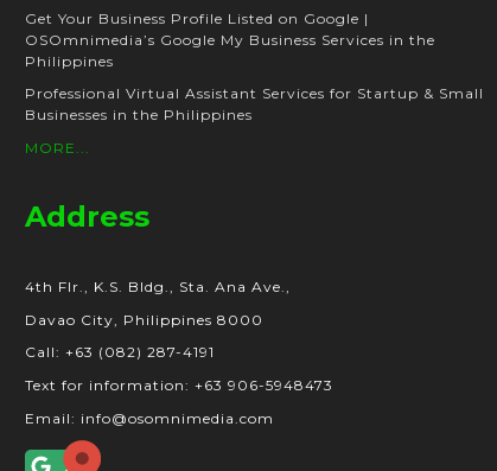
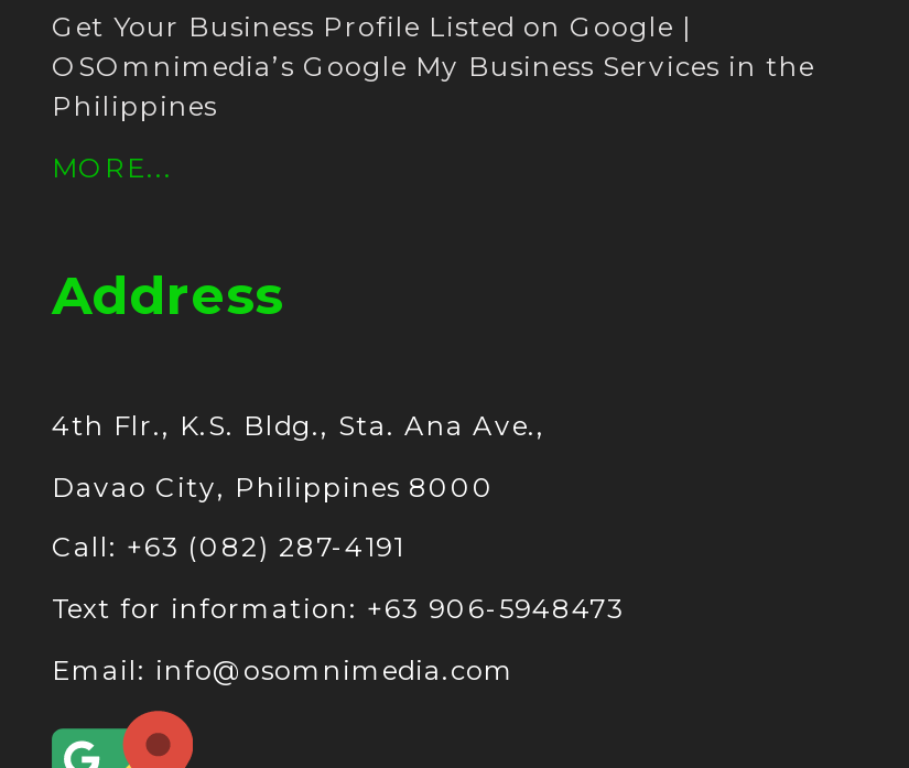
[25,84,484,124] Professional Virtual Assistant Services for Startup & Small | Businesses in the Philippines -> none

